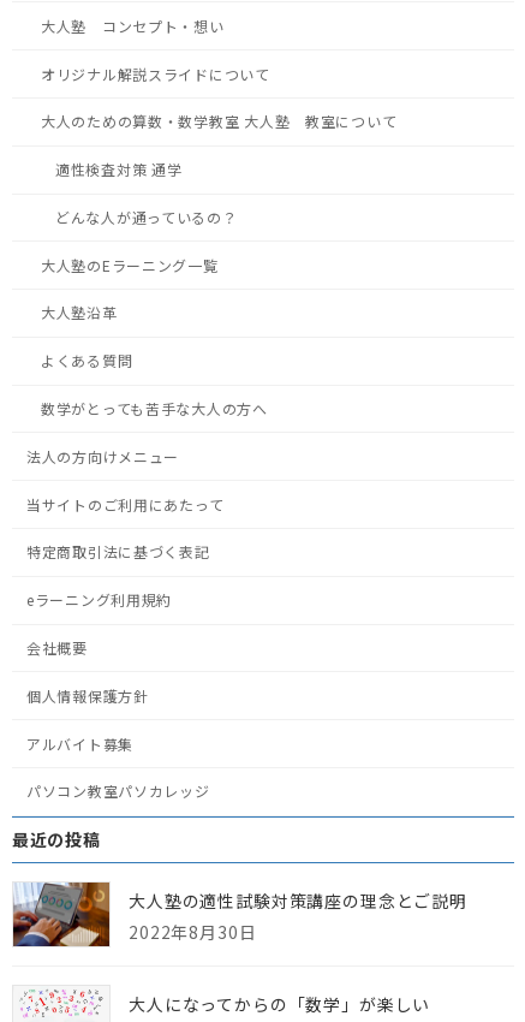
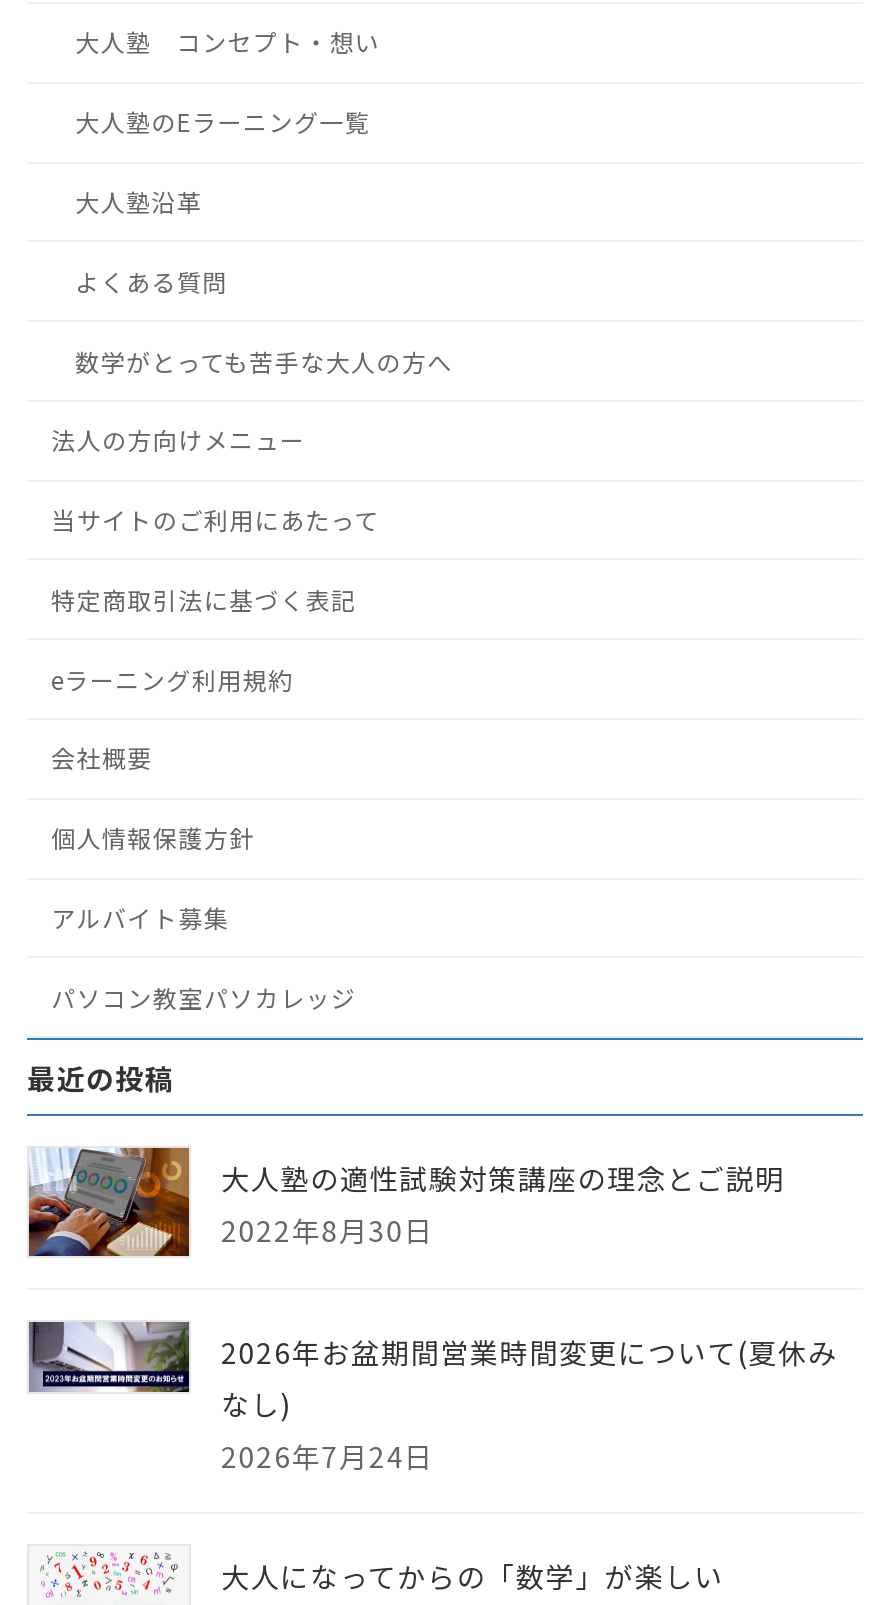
[41,63,397,227] オリジナル解説スライドについて | 大人のための算数・数学教室 大人塾 教室について | 適性検査対策 通学 | どんな人が通っているの？ -> none
moved [11,255,467,949] -> [25,104,785,1259]: [image] | 大人塾のEラーニング一覧 | 大人塾沿革 | ... | 大人塾の適性試験対策講座の理念とご説明 | 2022年8月30日
none -> [27,1319,838,1475] [image] | 2026年お盆期間営業時間変更について(夏休み | なし) | 2026年7月24日

